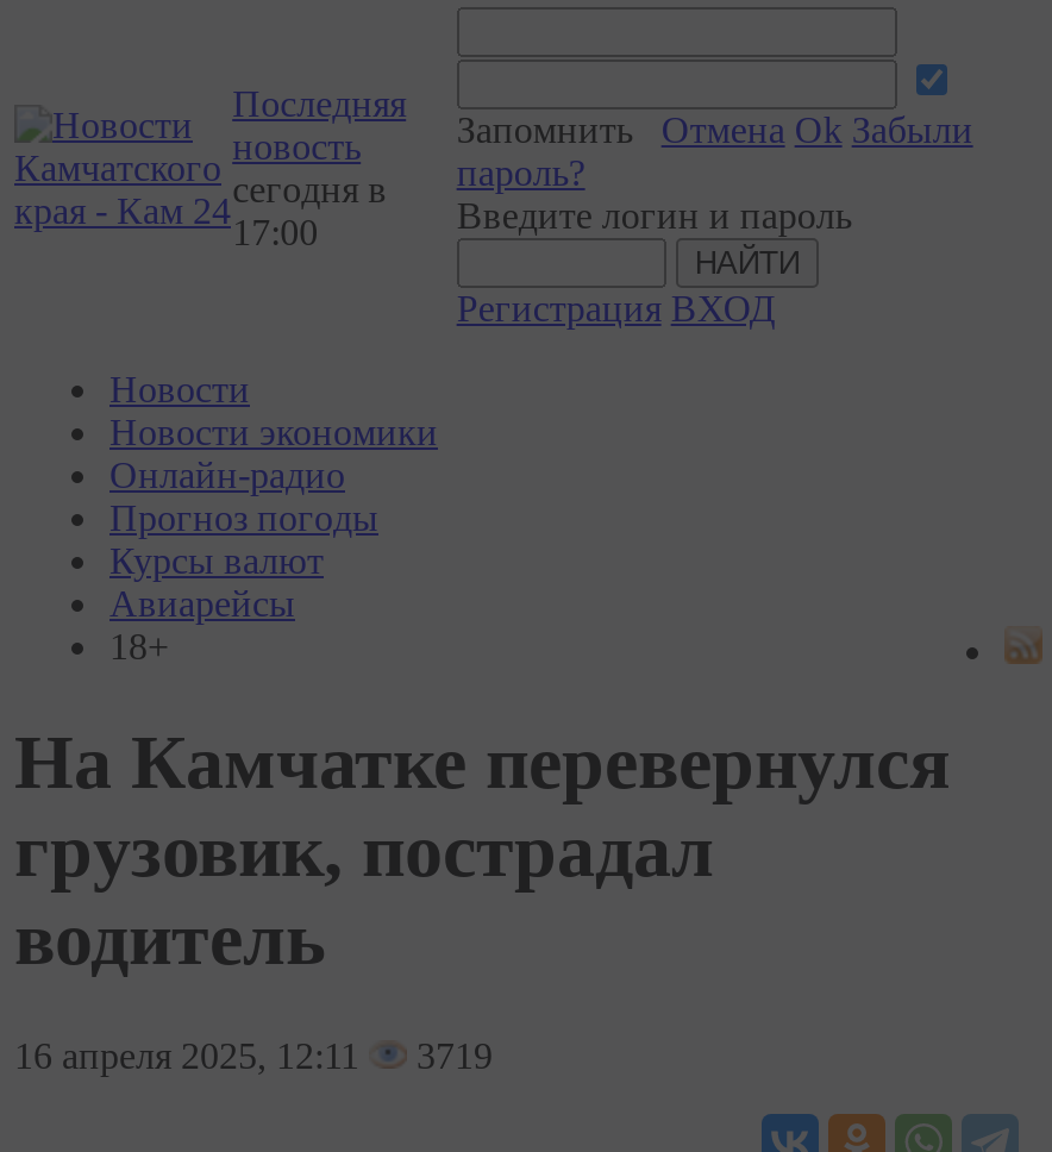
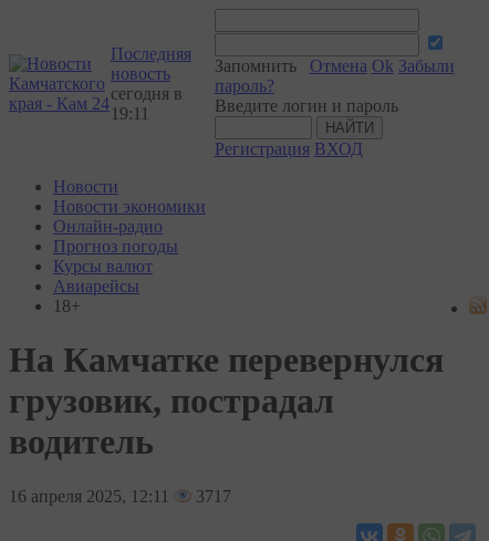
[232,212,318,252] 17:00 -> [110,104,149,123] 19:11
[14,1035,493,1076] 16 апреля 2025, 12:11 3719 -> [9,487,231,505] 16 апреля 2025, 12:11 3717

